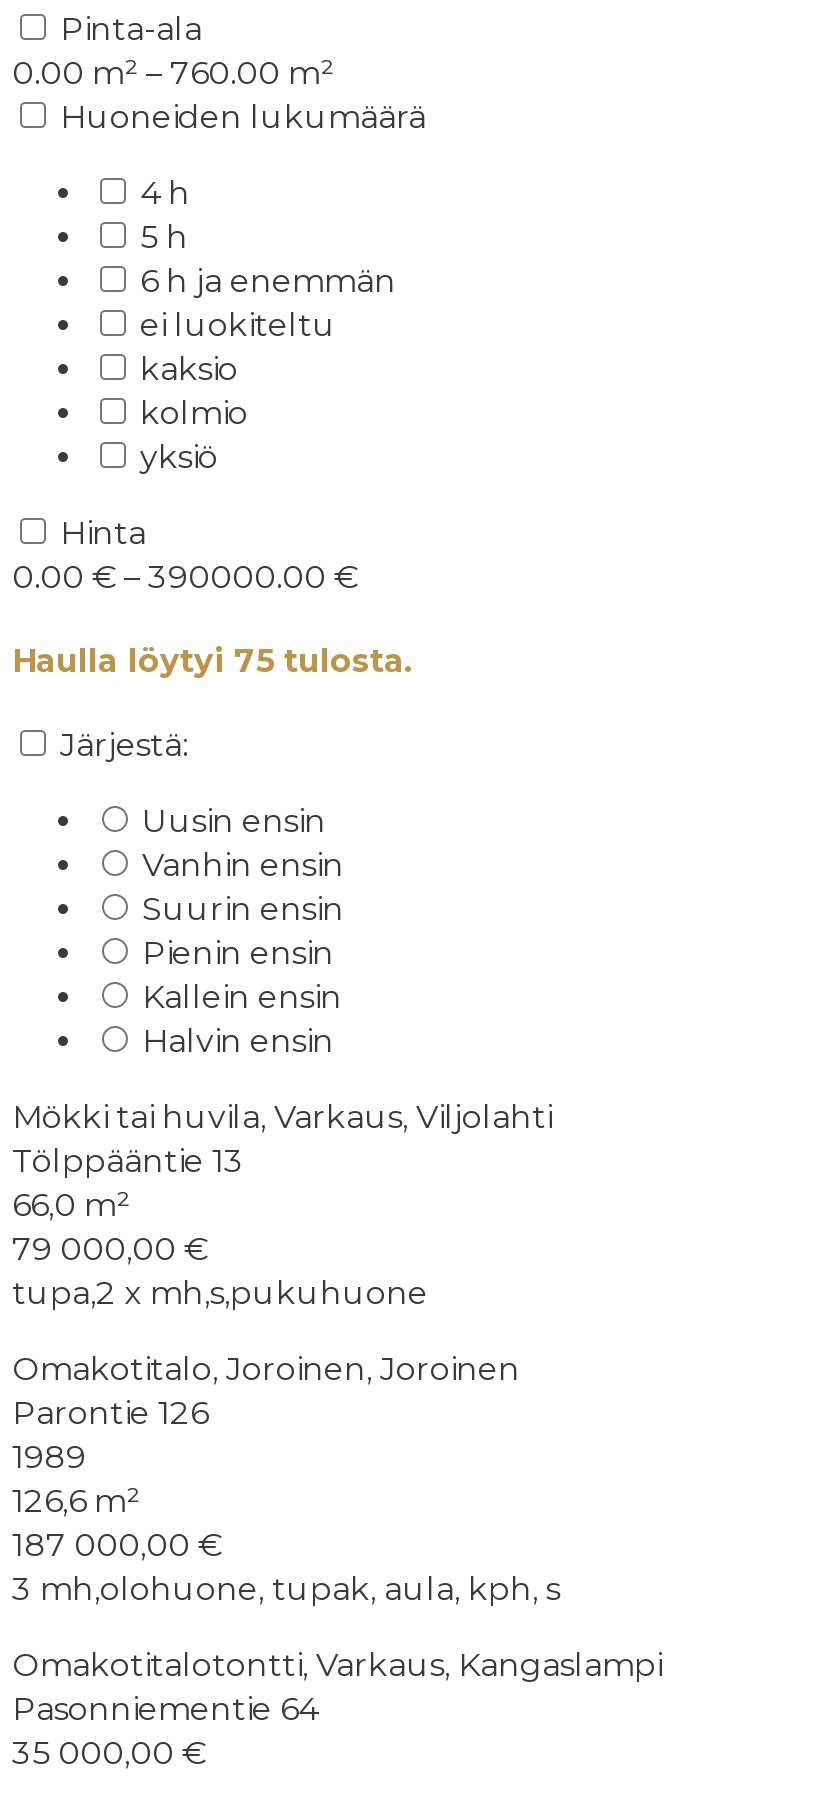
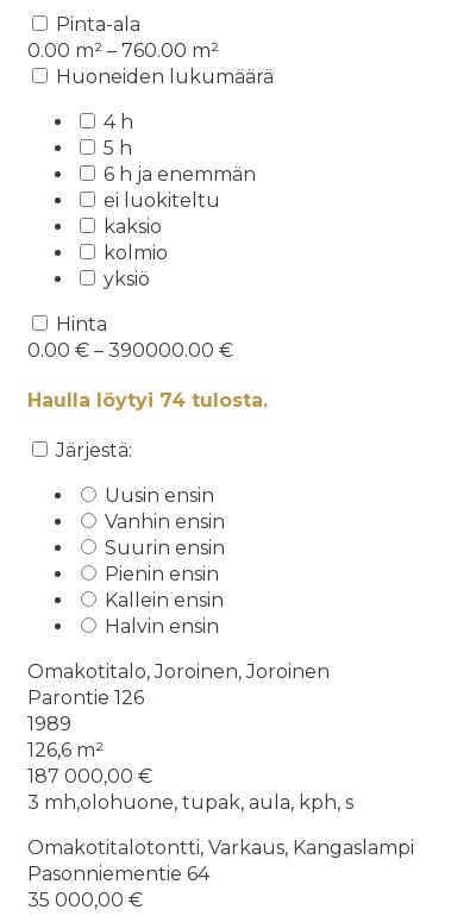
[12,643,412,681] Haulla löytyi 75 tulosta. -> [27,389,268,412] Haulla löytyi 74 tulosta.
[12,1097,552,1311] Mökki tai huvila, Varkaus, Viljolahti | Tölppääntie 13 | 66,0 m² | 79 000,00 € | tupa,2 x mh,s,pukuhuone -> none

